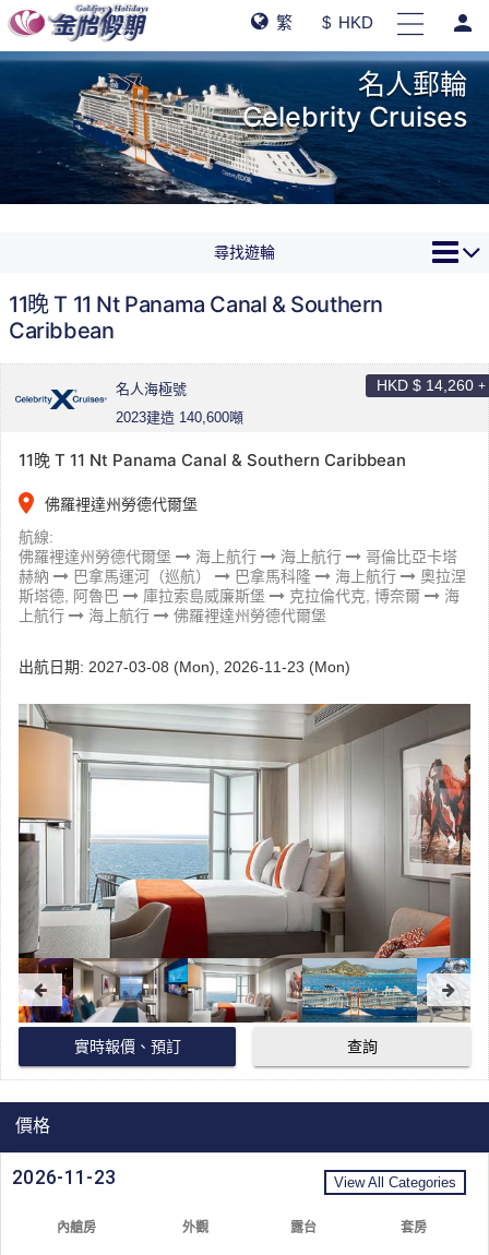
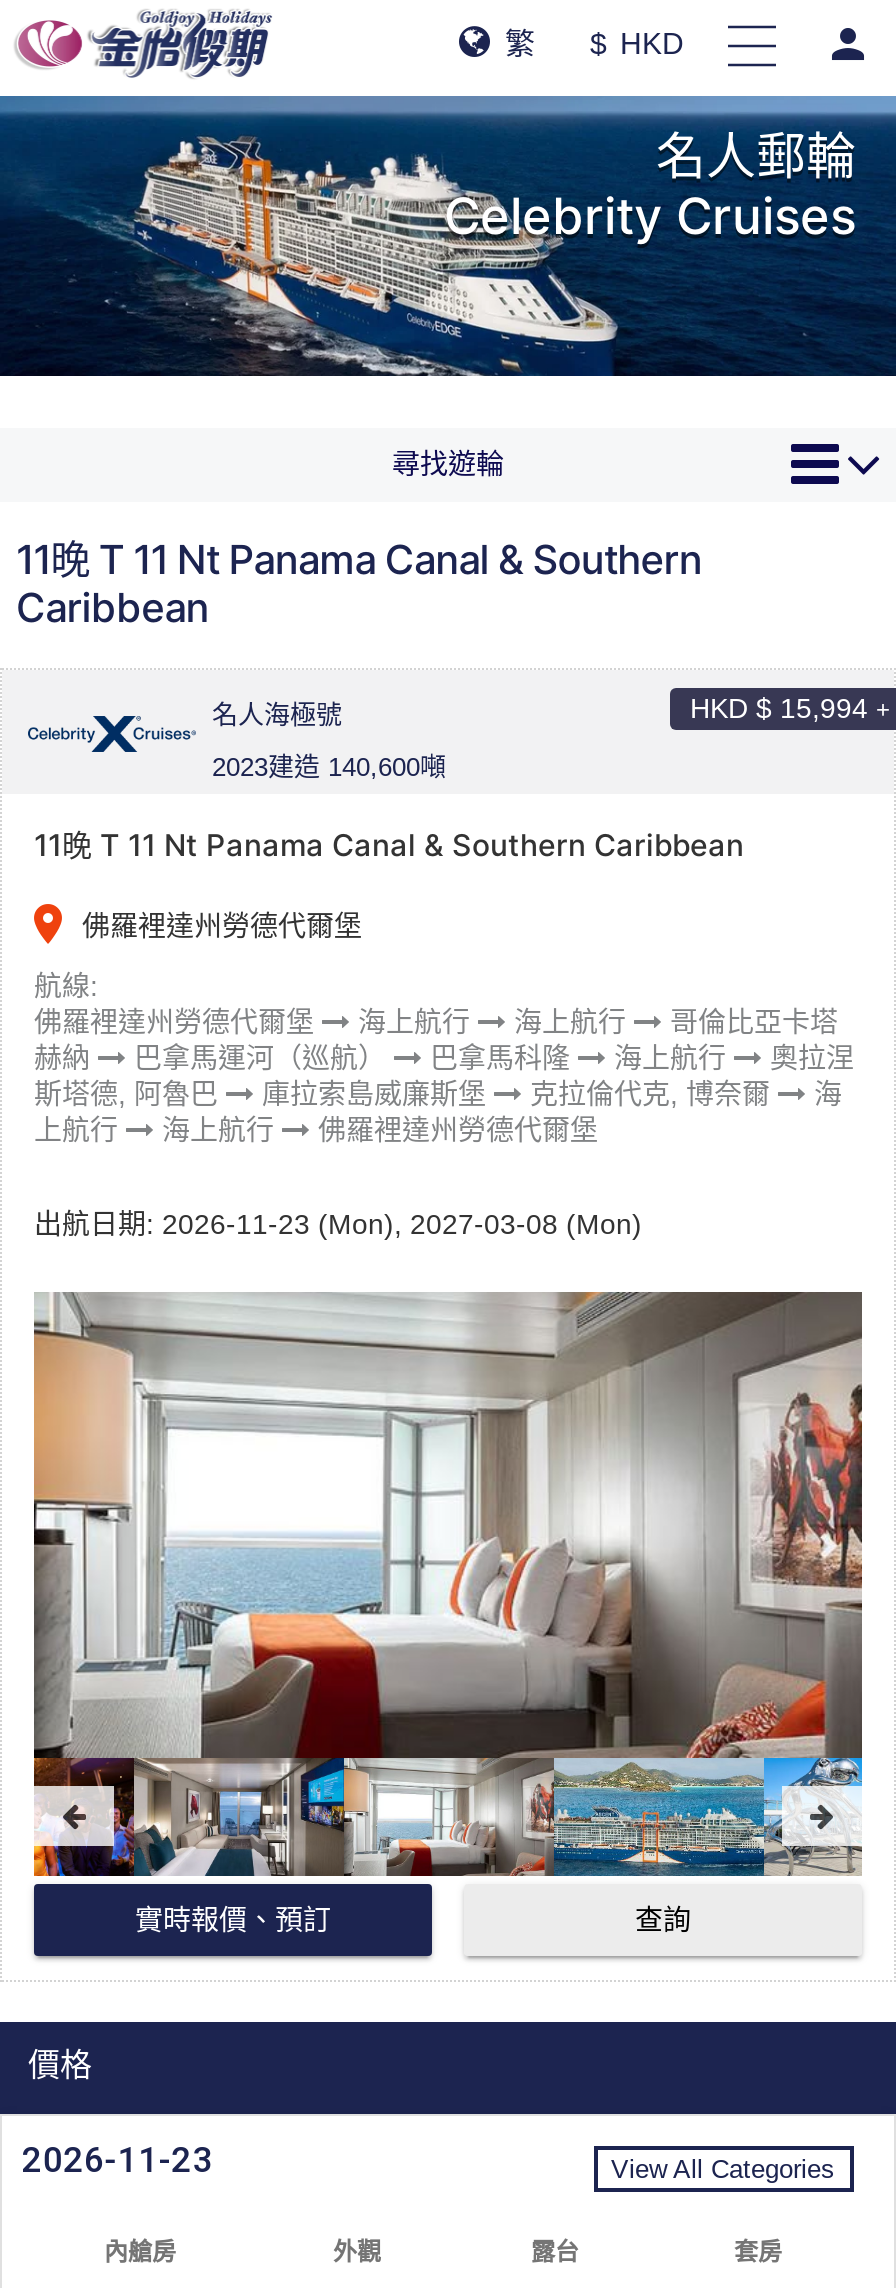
[377,376,486,394] HKD $ 14,260 + -> [690,692,890,724] HKD $ 15,994 +
[19,658,350,676] 出航日期: 2027-03-08 (Mon), 2026-11-23 (Mon) -> [34,1208,642,1240] 出航日期: 2026-11-23 (Mon), 2027-03-08 (Mon)

